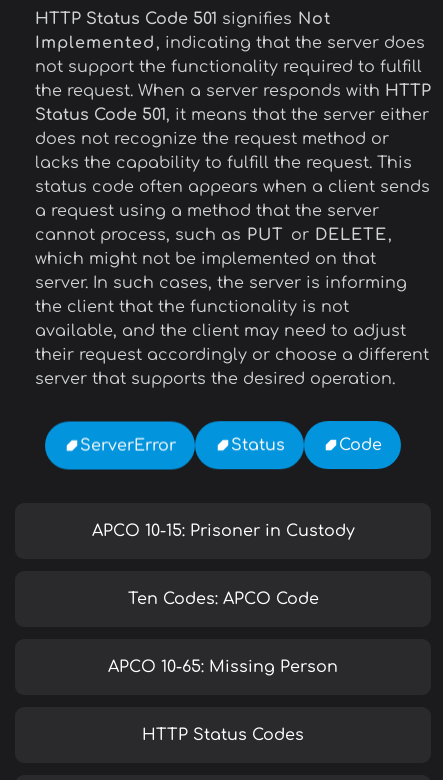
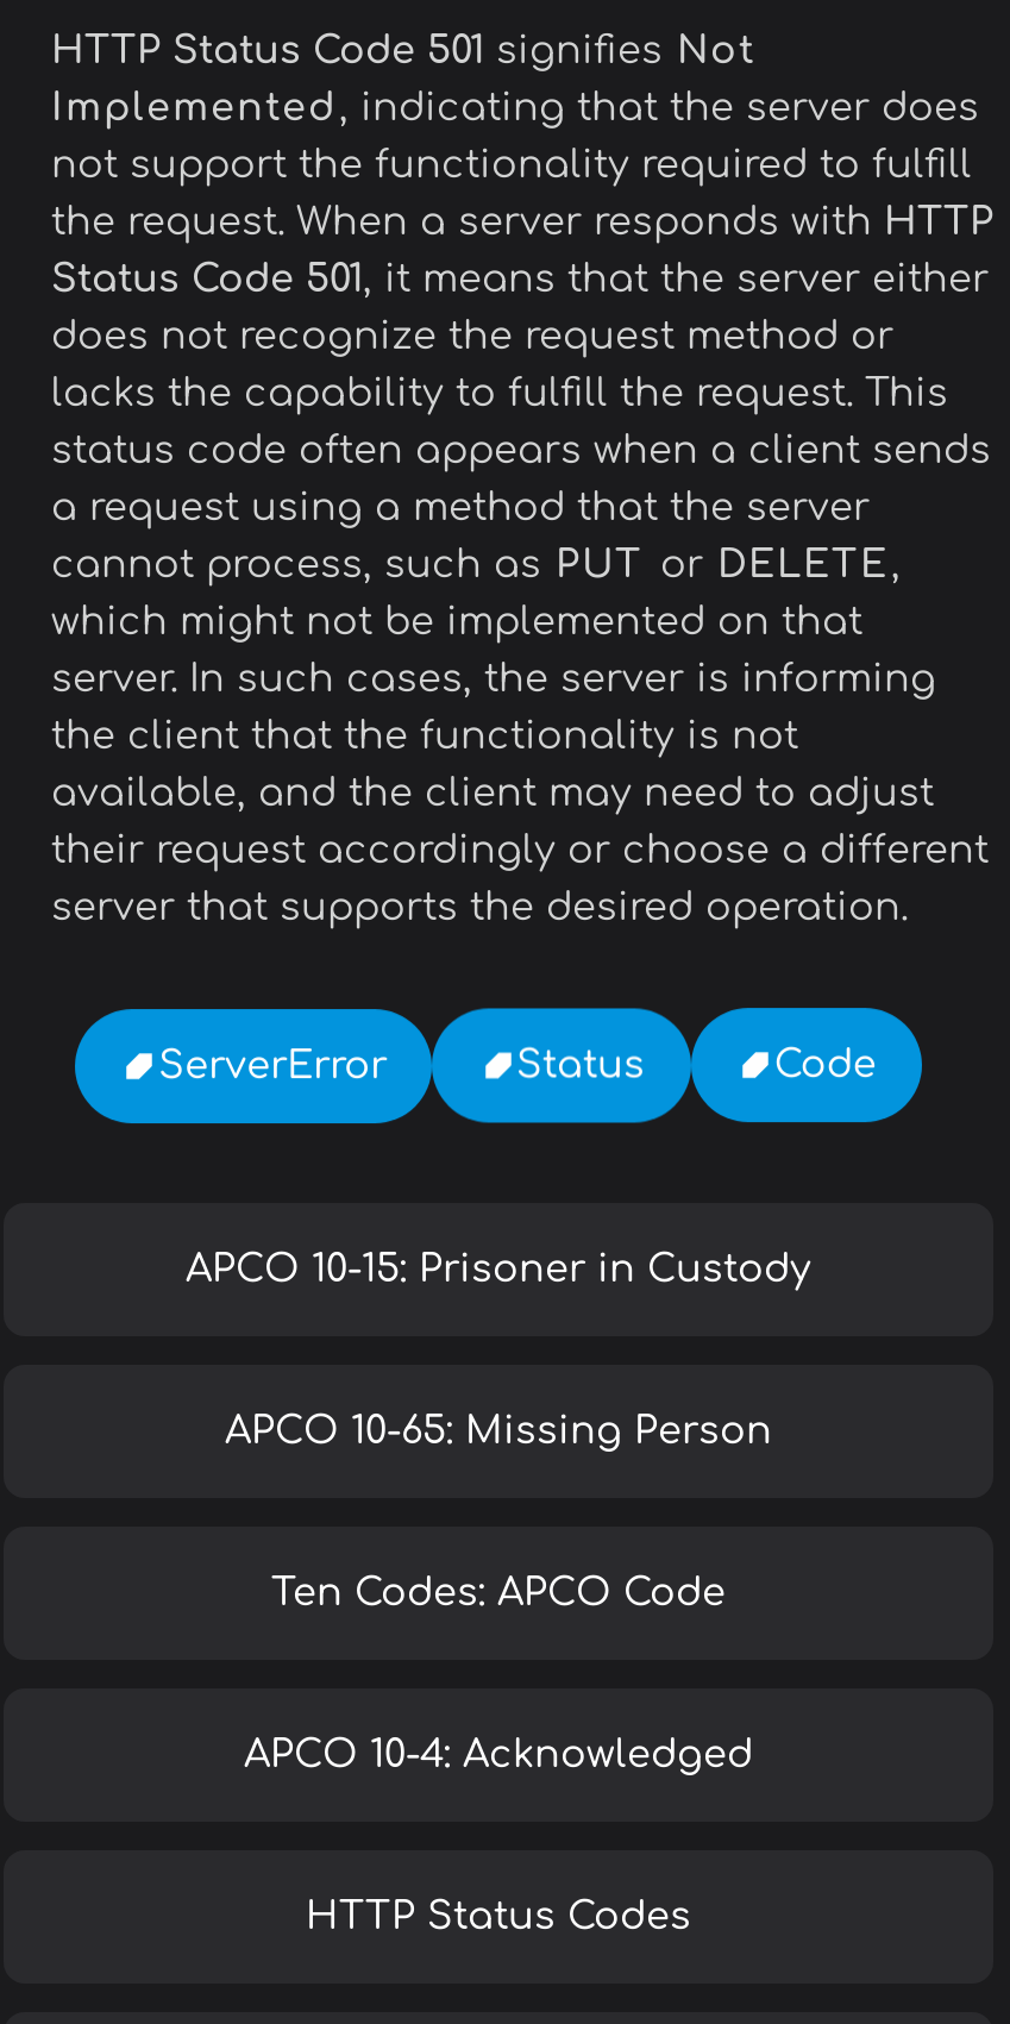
none -> [244,1734,753,1777] APCO 10-4: Acknowledged
moved [108,658,338,676] -> [225,1410,772,1453]: APCO 10-65: Missing Person

